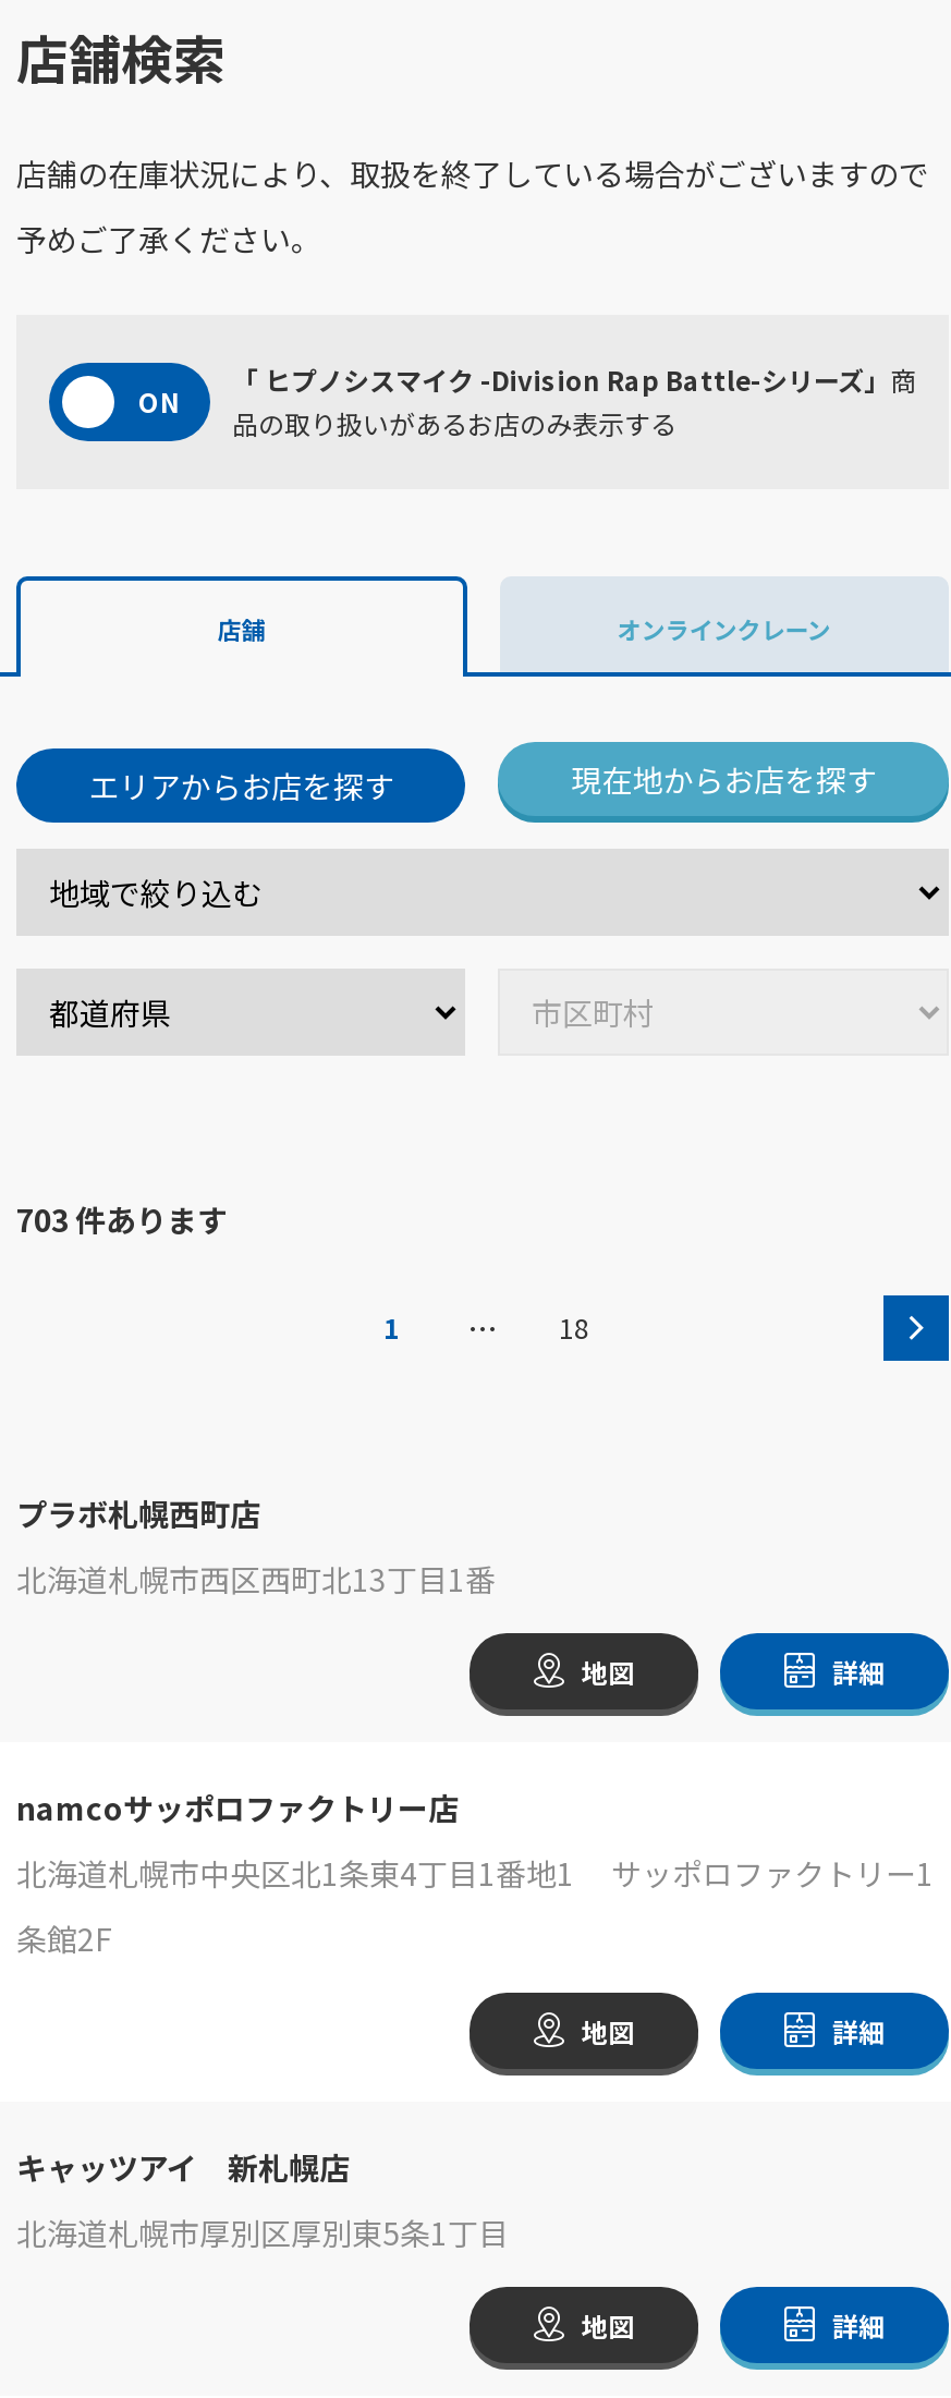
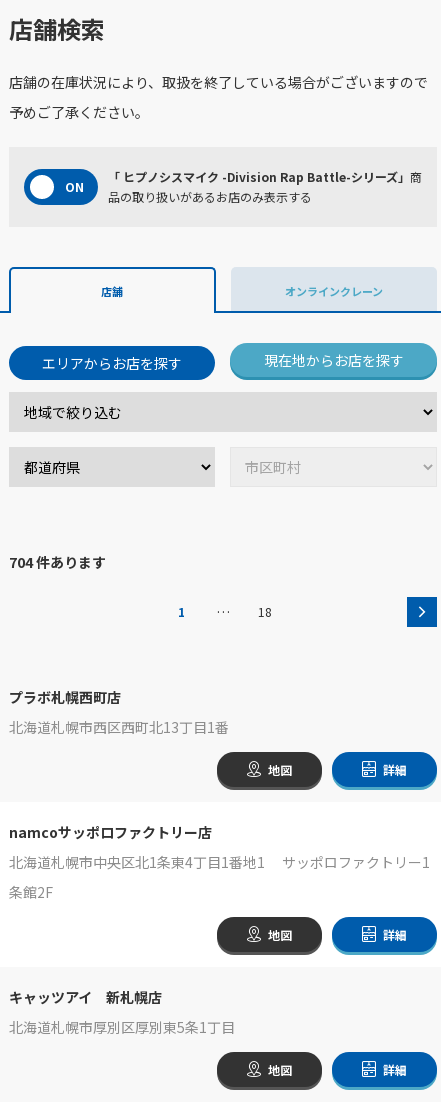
[16,1197,228,1241] 703 件あります -> [9,552,106,572] 704 件あります

